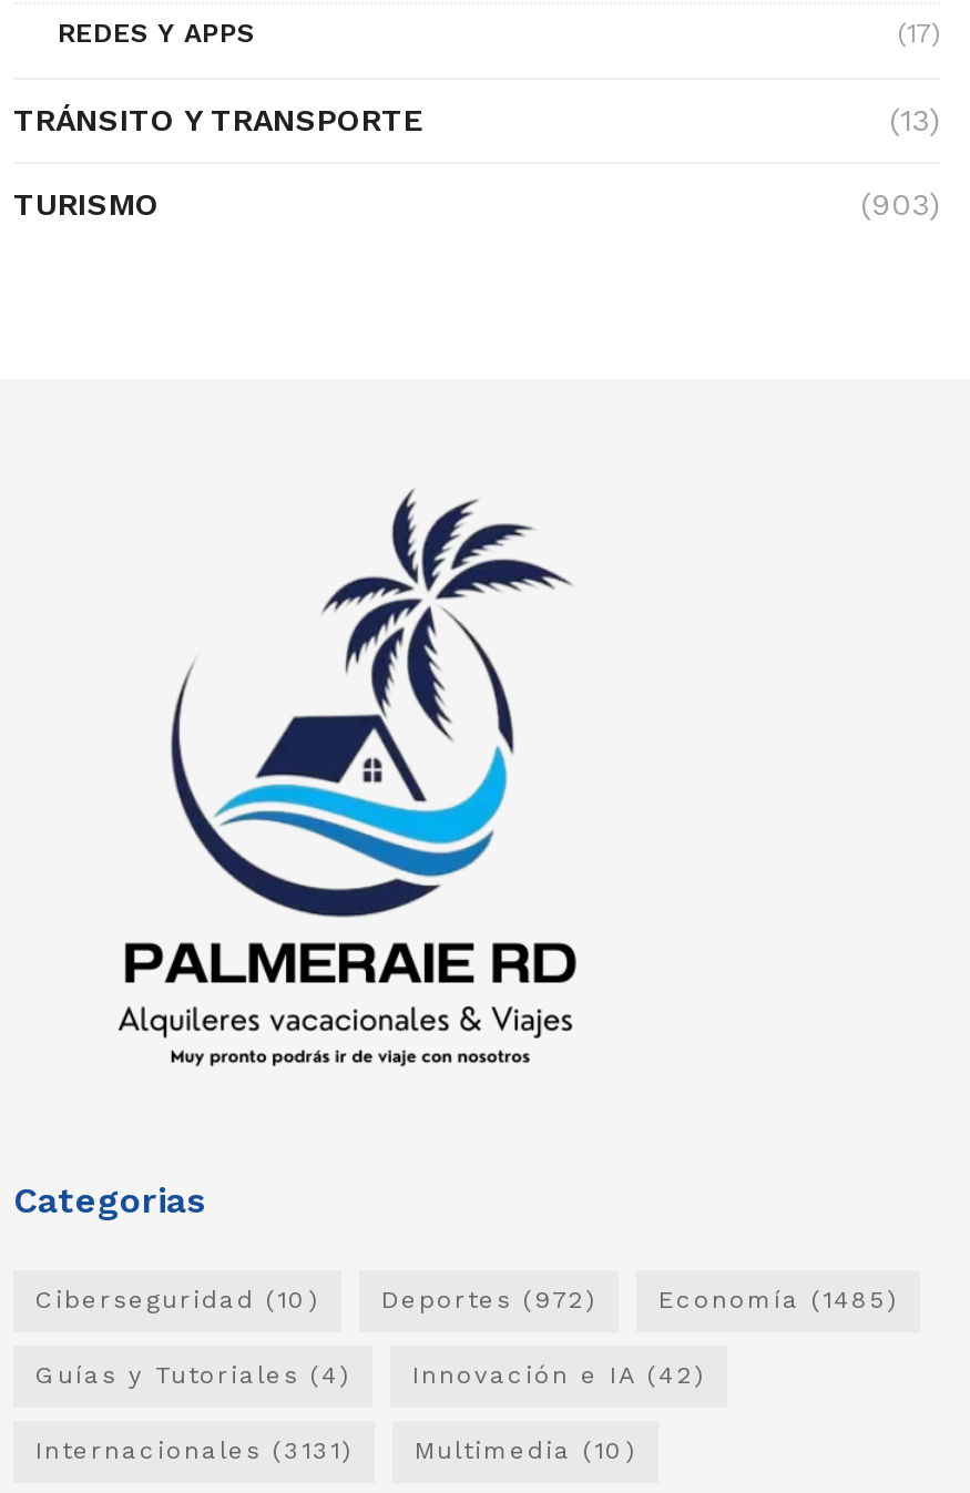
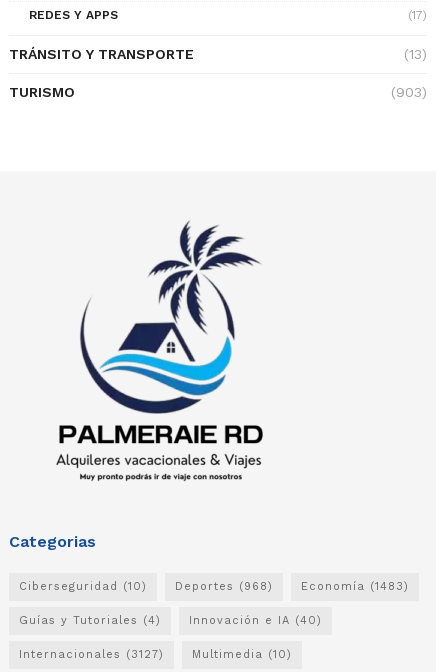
[381,1286,596,1315] Deportes (972) -> [175,580,273,593] Deportes (968)
[658,1286,898,1315] Economía (1485) -> [301,580,409,593] Economía (1483)
[412,1362,705,1391] Innovación e IA (42) -> [189,614,322,627] Innovación e IA (40)
[35,1437,353,1466] Internacionales (3131) -> [19,648,164,661] Internacionales (3127)

